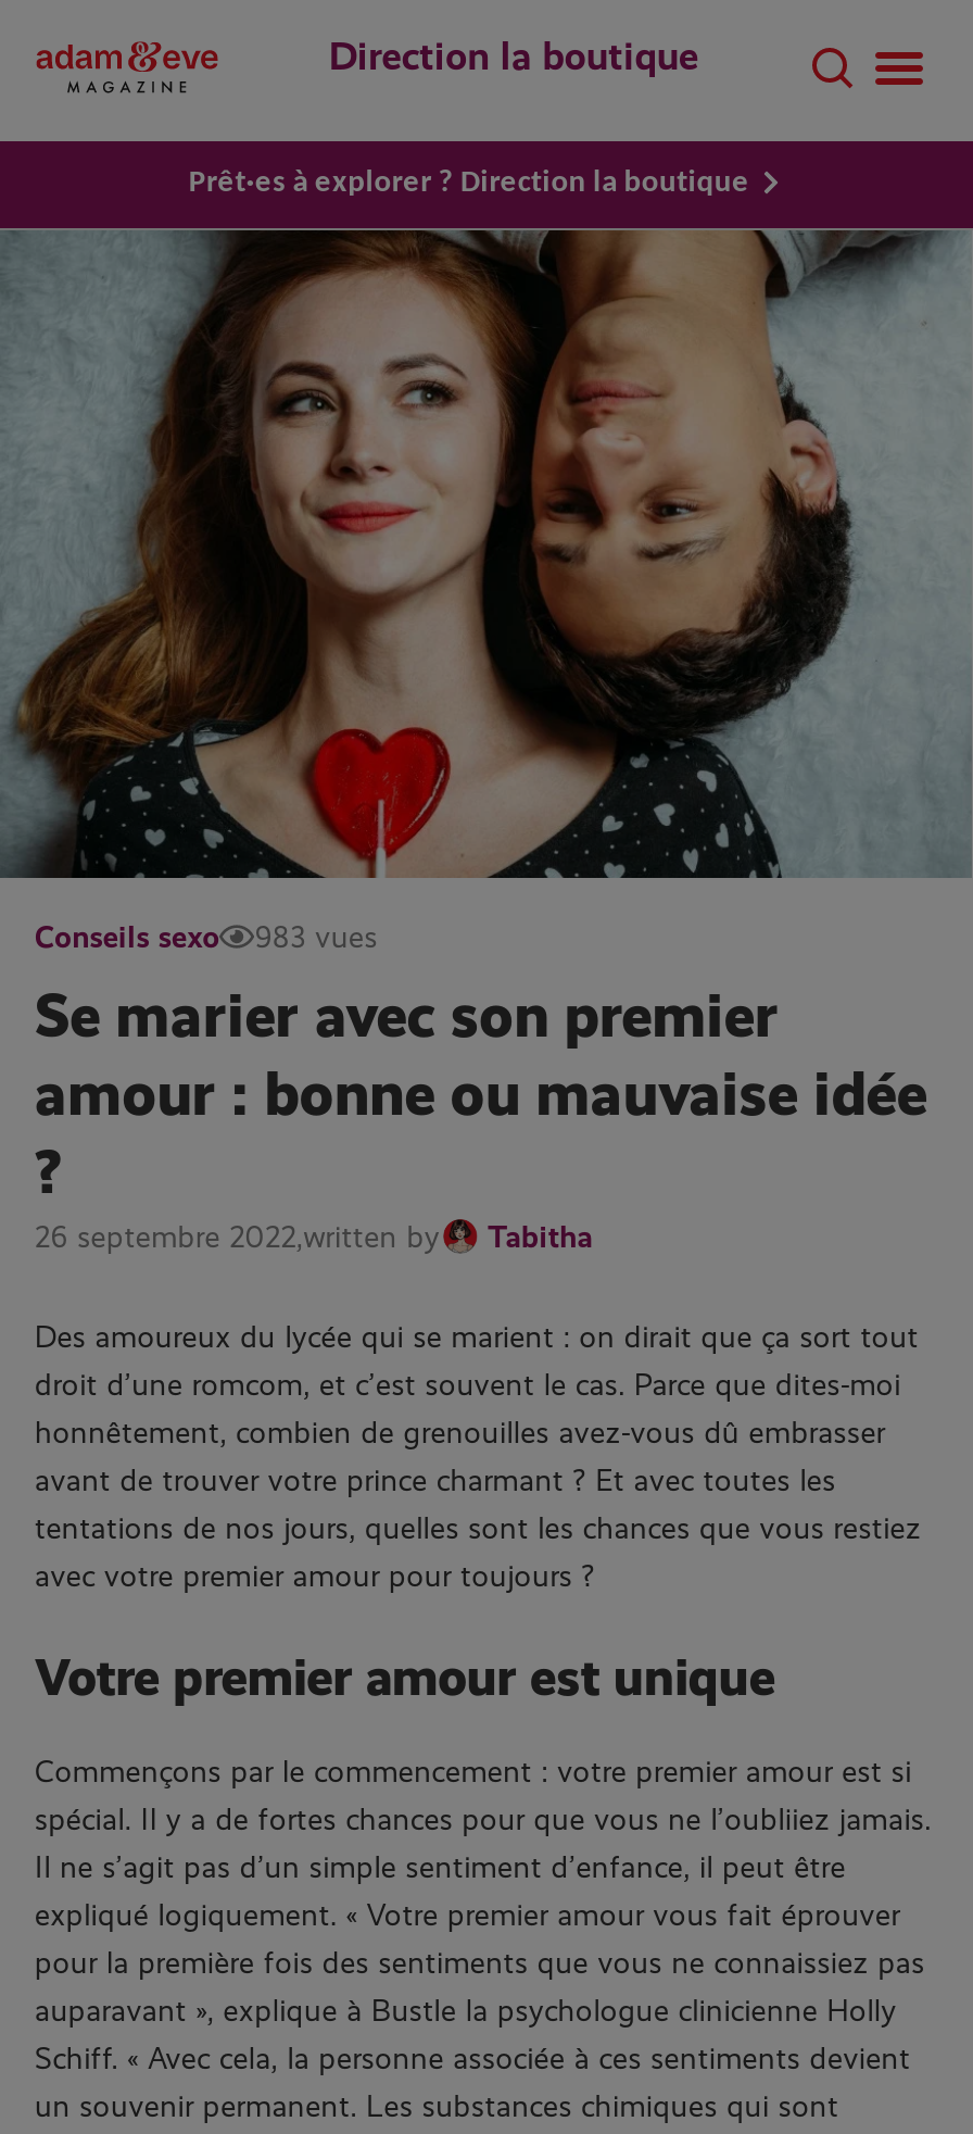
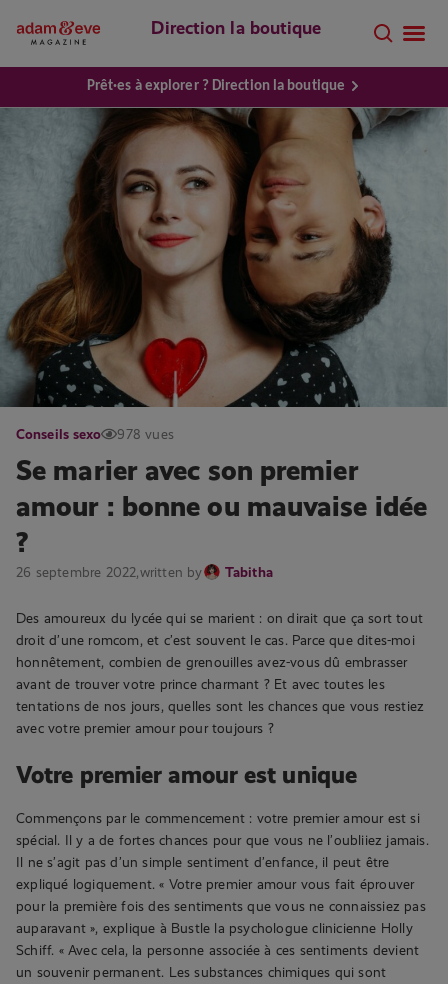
[35,920,378,955] Conseils sexo 983 vues -> [16,426,174,442] Conseils sexo 978 vues

